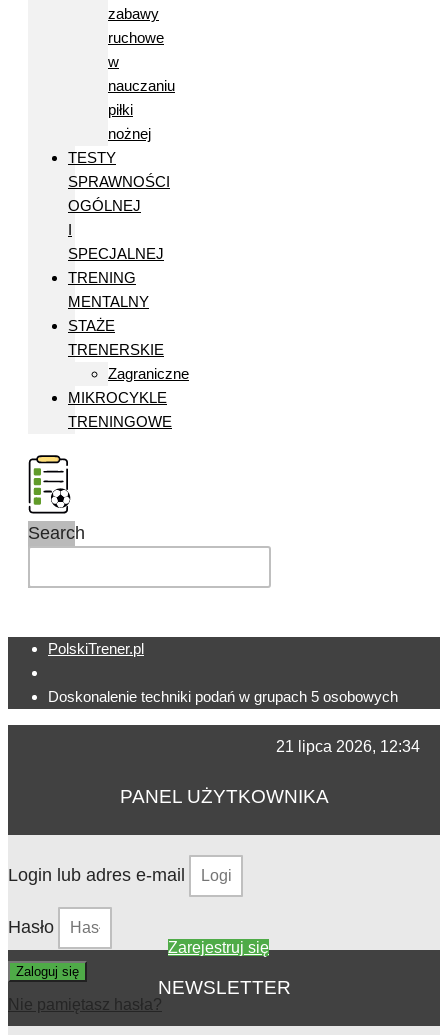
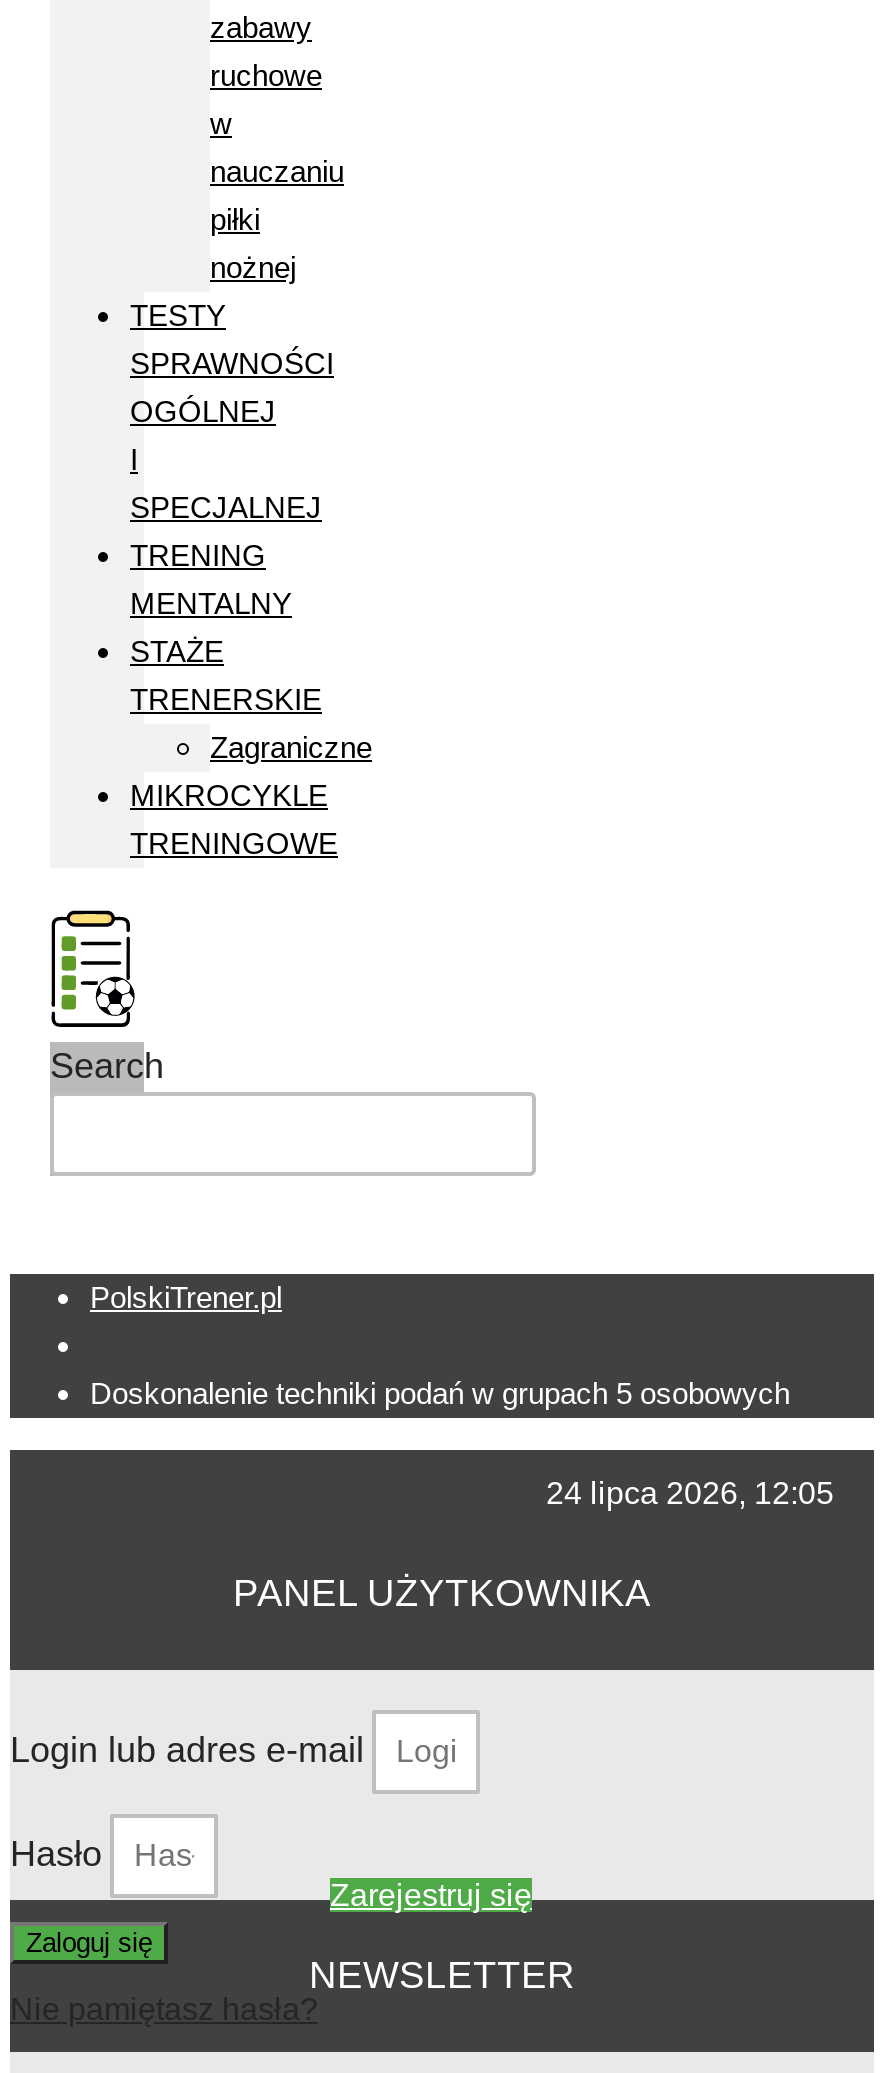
[276,738,420,755] 21 lipca 2026, 12:34 -> [546,1476,834,1510] 24 lipca 2026, 12:05

